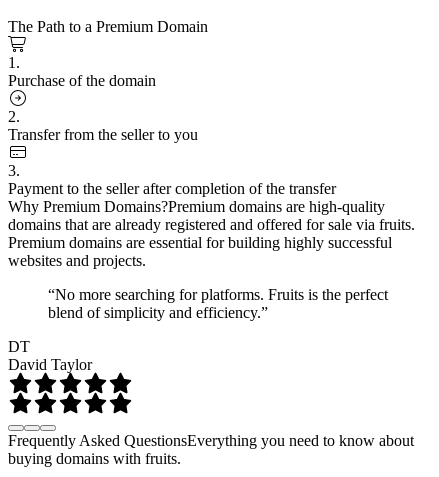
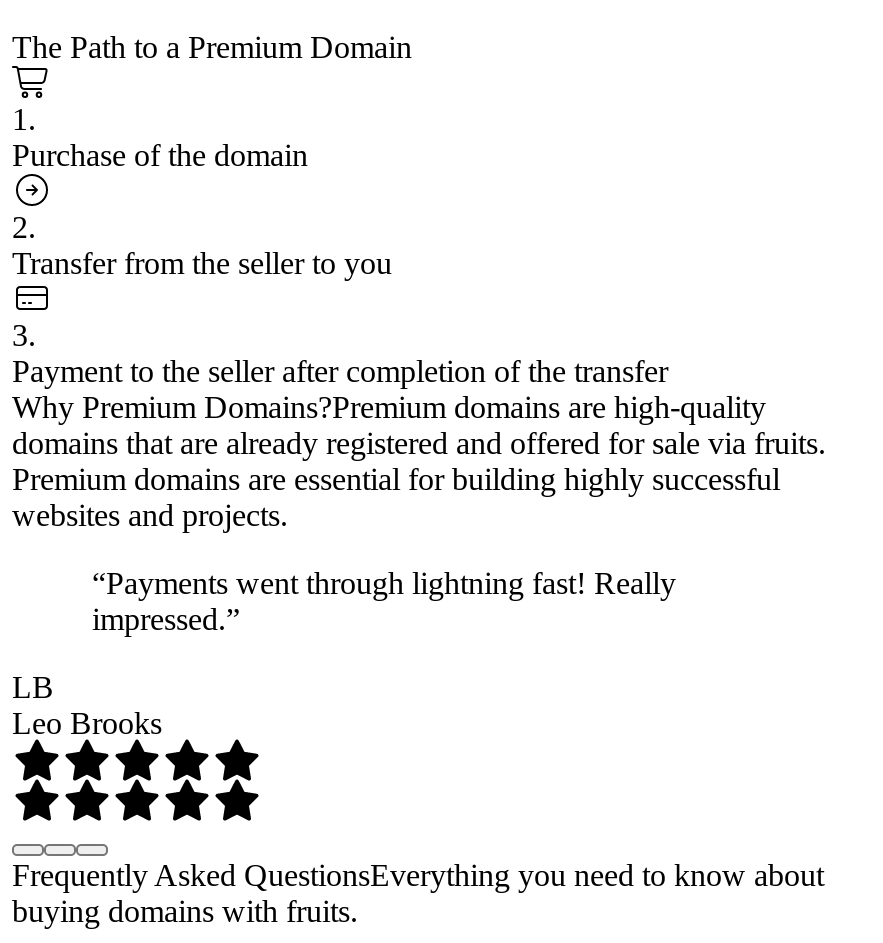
[48,286,388,321] “No more searching for platforms. Fruits is the perfect | blend of simplicity and efficiency.” -> [92,565,676,635] “Payments went through lightning fast! Really | impressed.”
[8,338,92,373] DT | David Taylor -> [12,669,162,739] LB | Leo Brooks

